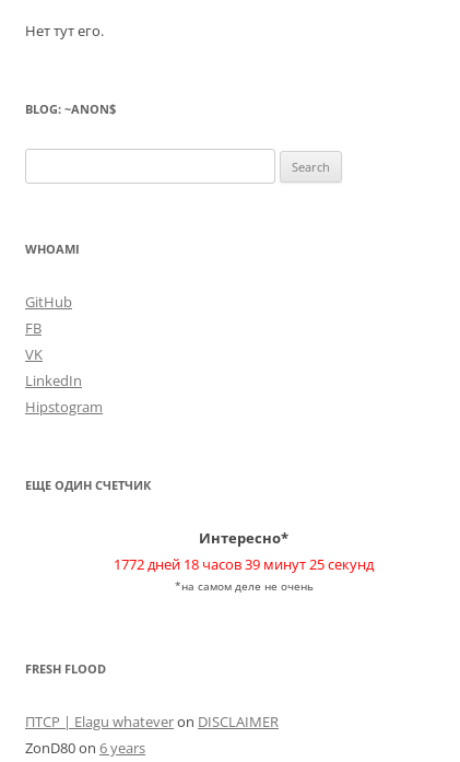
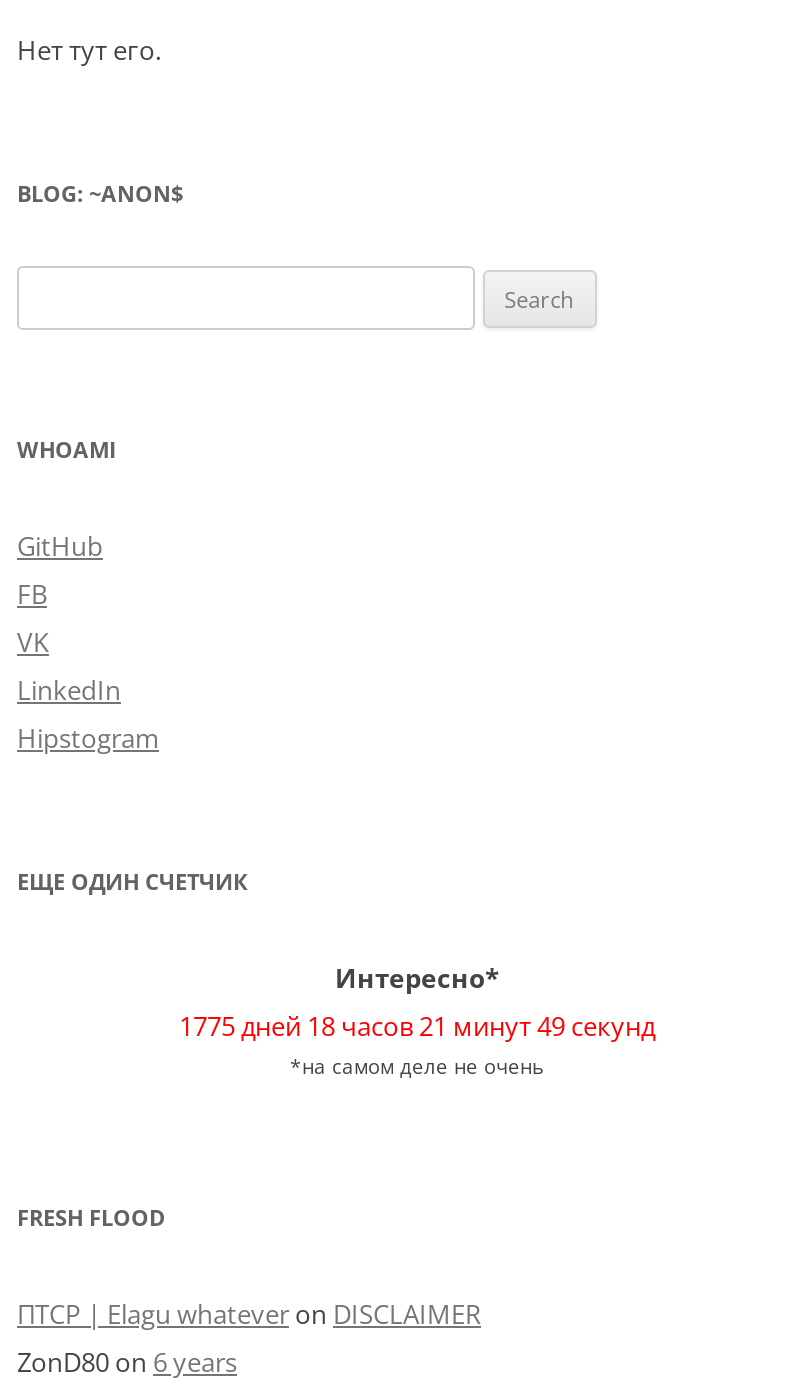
[114,554,374,574] 1772 дней 18 часов 39 минут 25 секунд -> [179,1008,655,1044] 1775 дней 18 часов 21 минут 49 секунд

